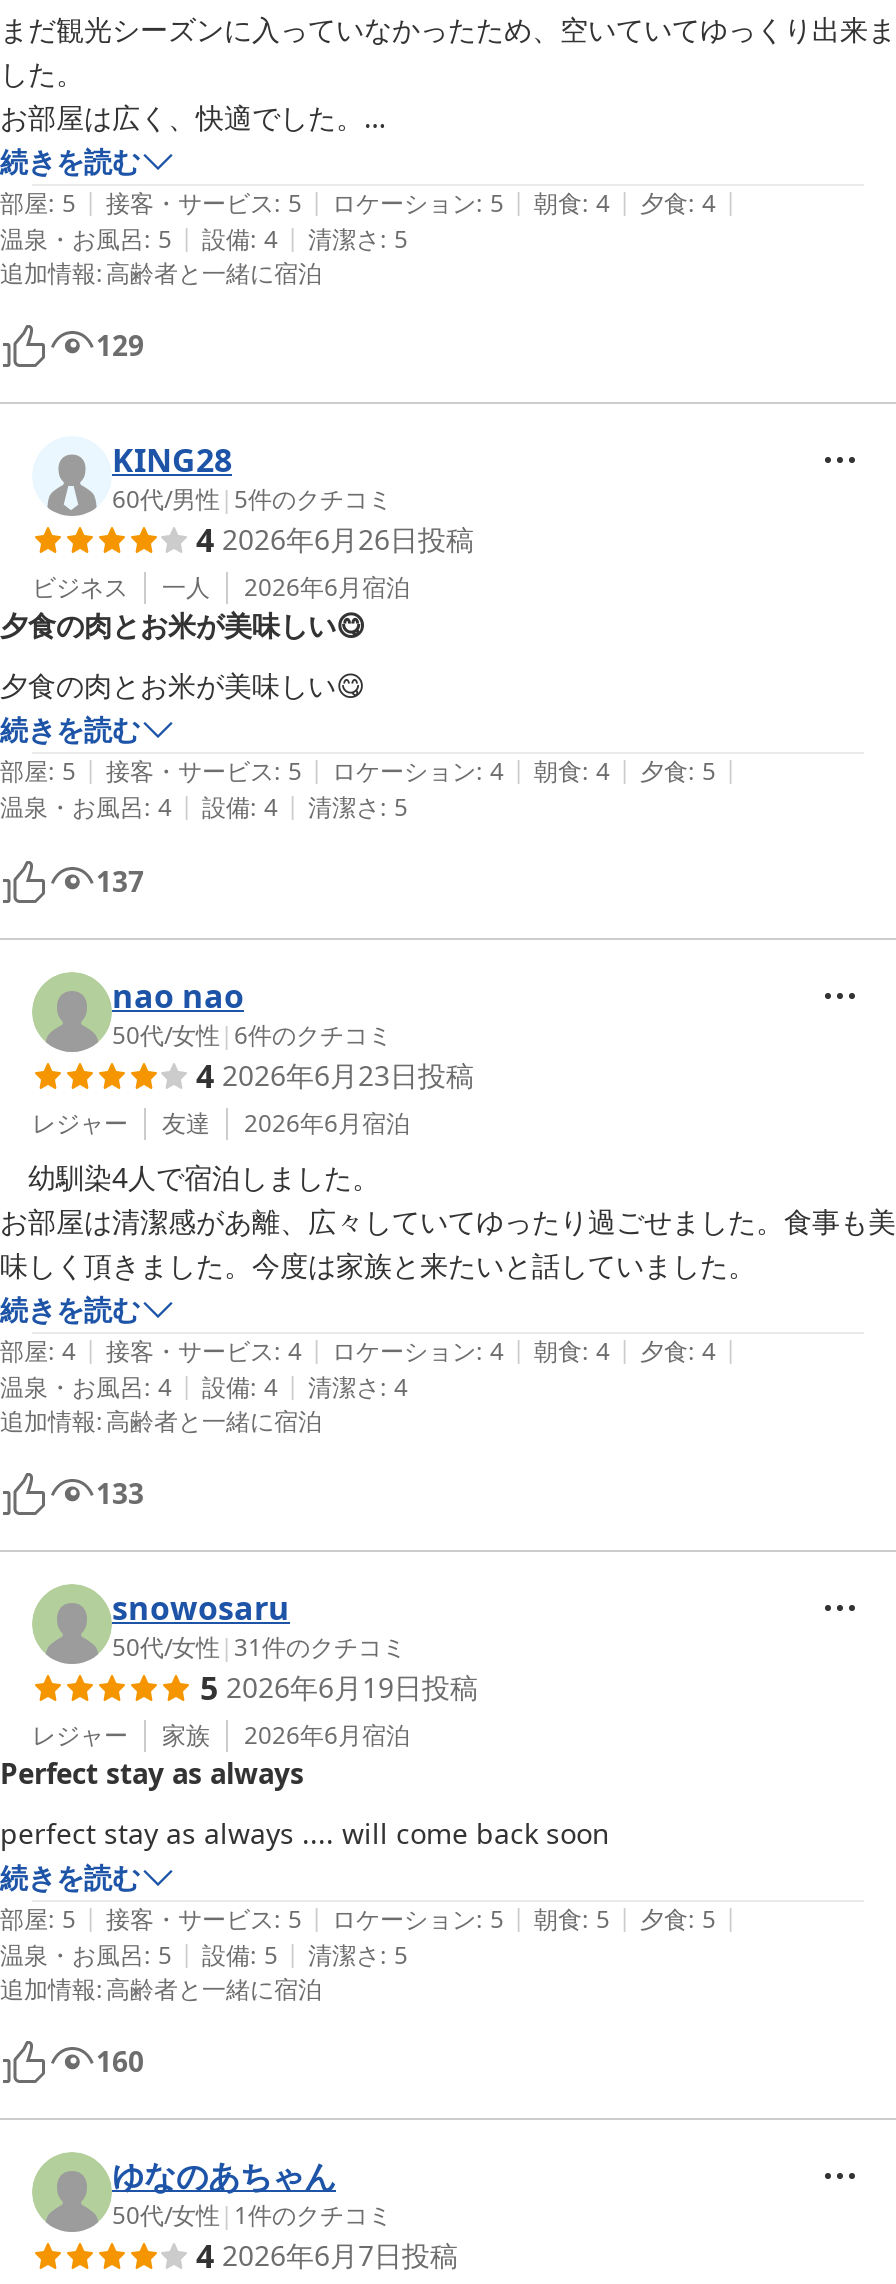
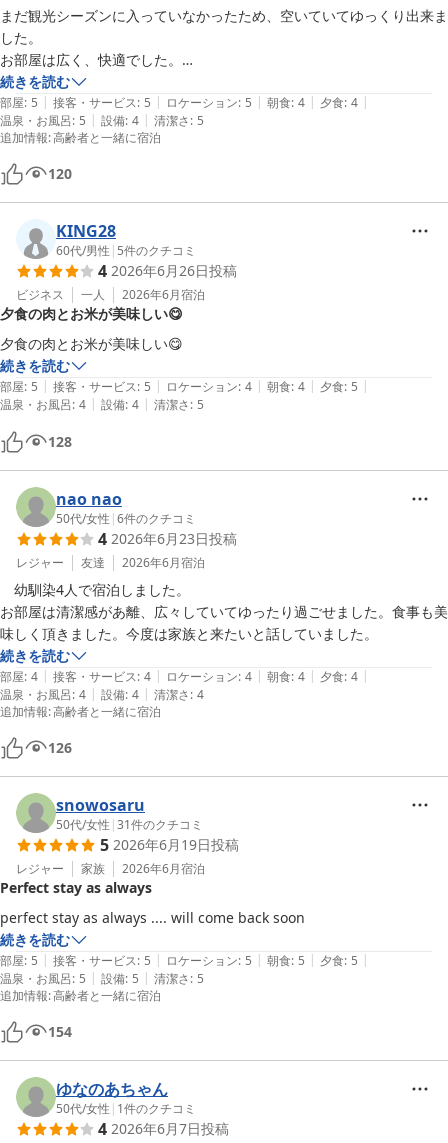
[96,326,144,364] 129 -> [48,164,72,183] 120
[96,862,144,900] 137 -> [48,432,72,451] 128
[96,1474,144,1512] 133 -> [48,738,72,757] 126
[96,2042,144,2080] 160 -> [48,1022,72,1041] 154

